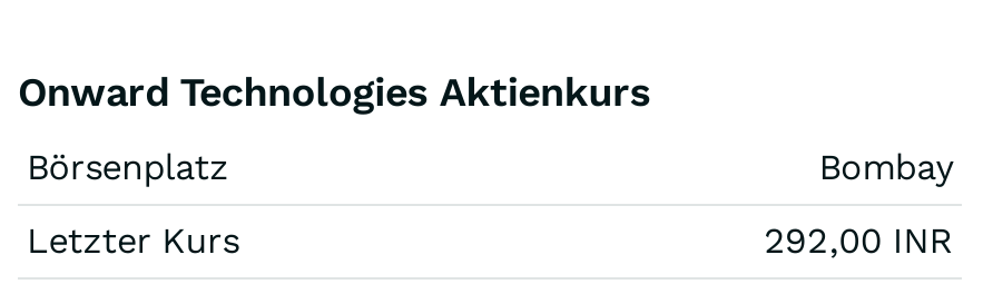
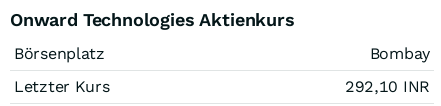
[764,219,953,261] 292,00 INR -> [345,77,430,96] 292,10 INR

